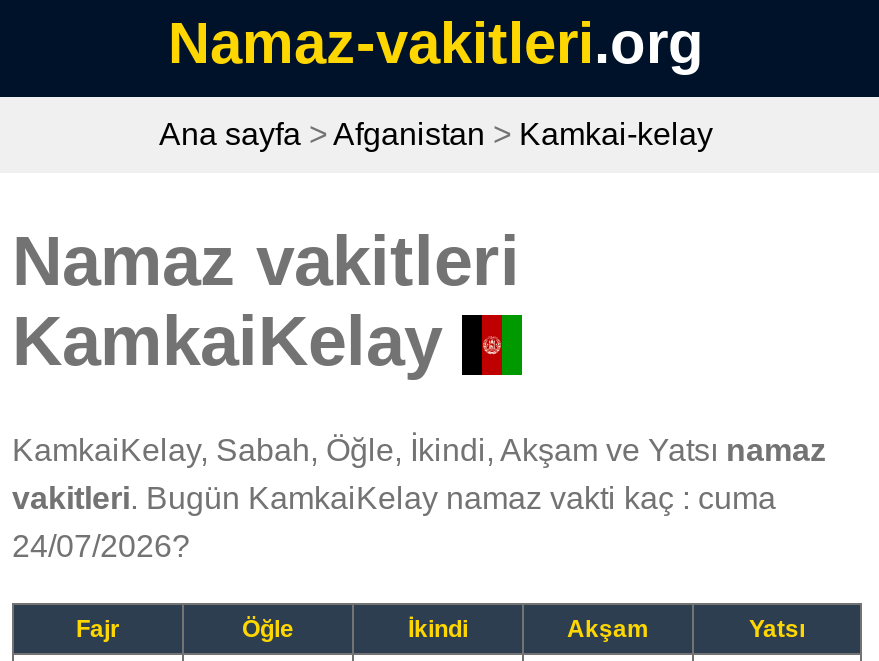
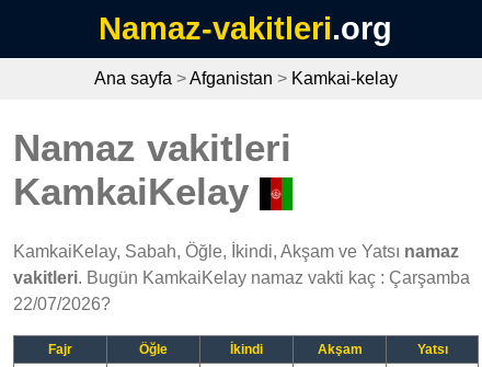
[12,481,776,515] vakitleri. Bugün KamkaiKelay namaz vakti kaç : cuma -> [13,269,470,287] vakitleri. Bugün KamkaiKelay namaz vakti kaç : Çarşamba
[12,529,190,563] 24/07/2026? -> [13,295,111,314] 22/07/2026?

